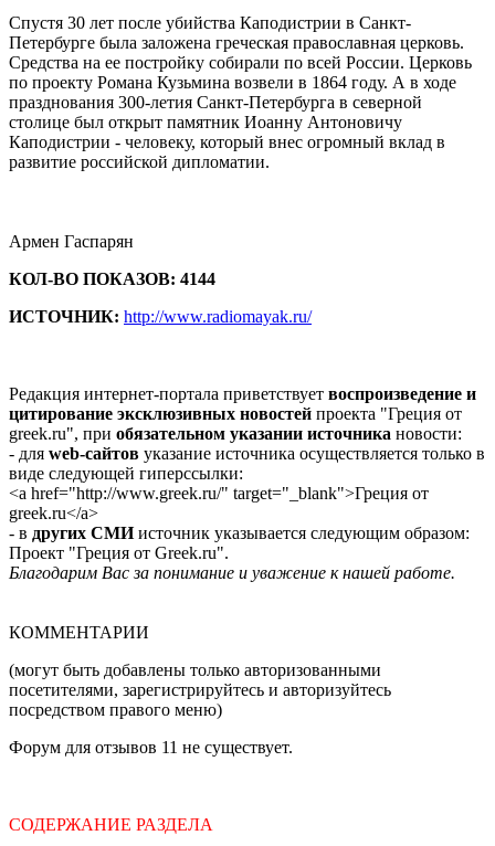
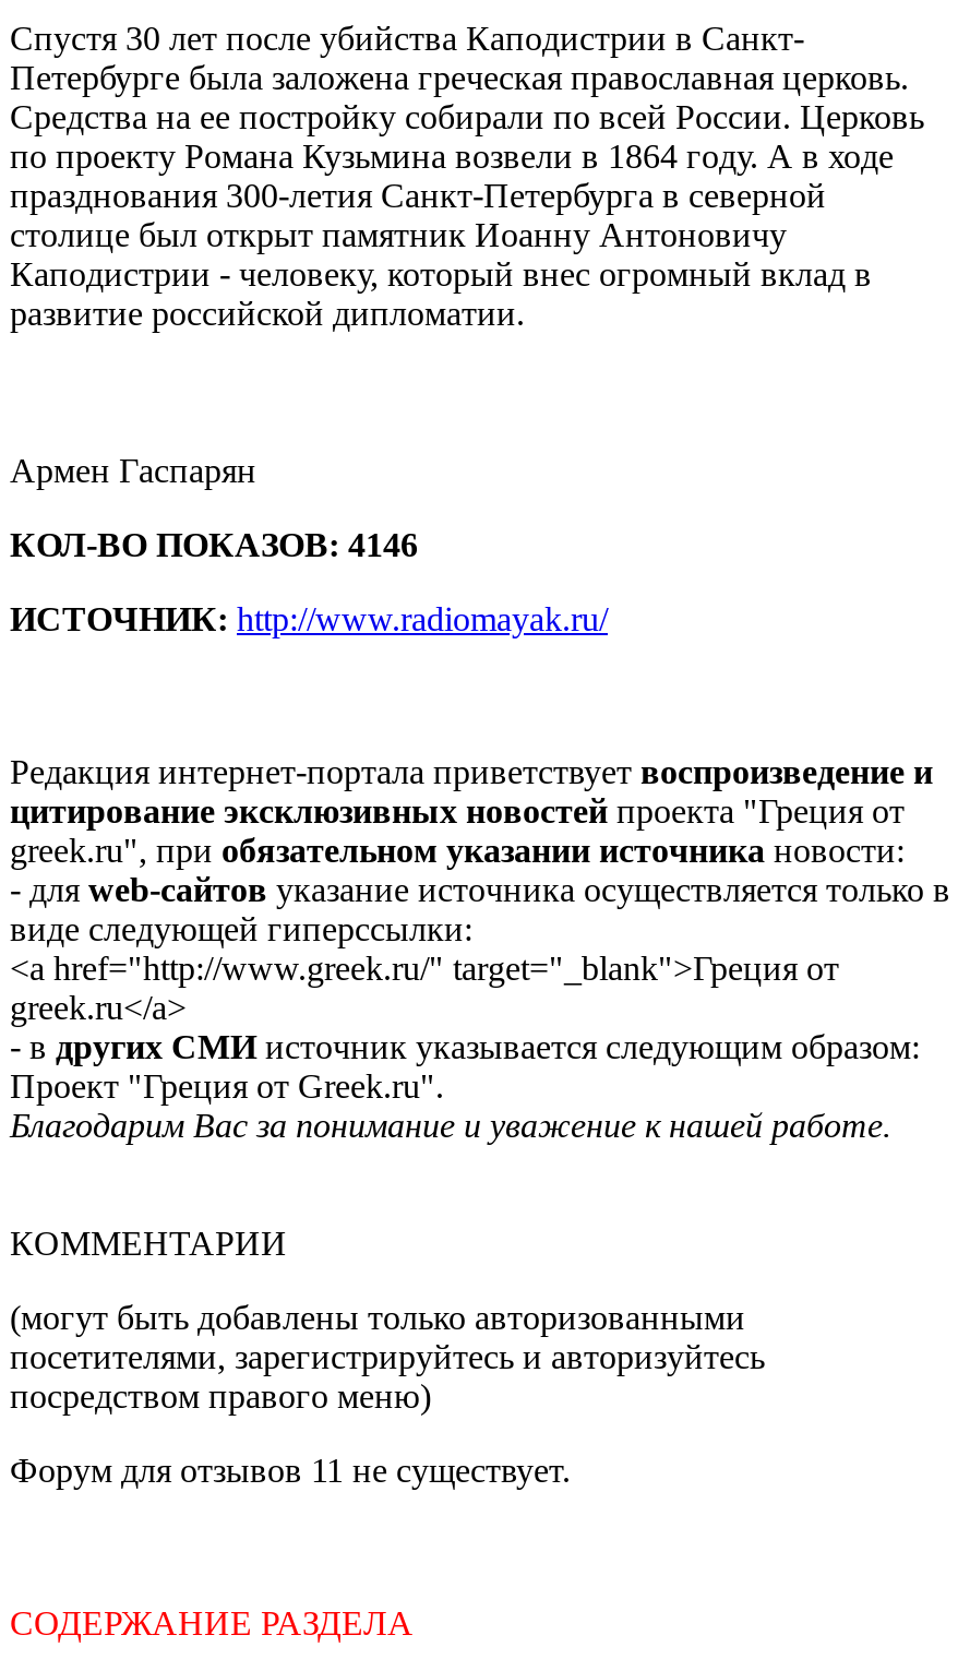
[9,270,215,289] КОЛ-ВО ПОКАЗОВ: 4144 -> [10,527,418,564] КОЛ-ВО ПОКАЗОВ: 4146

